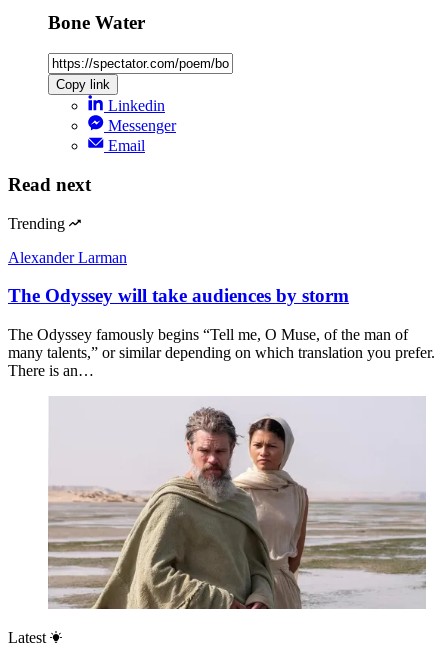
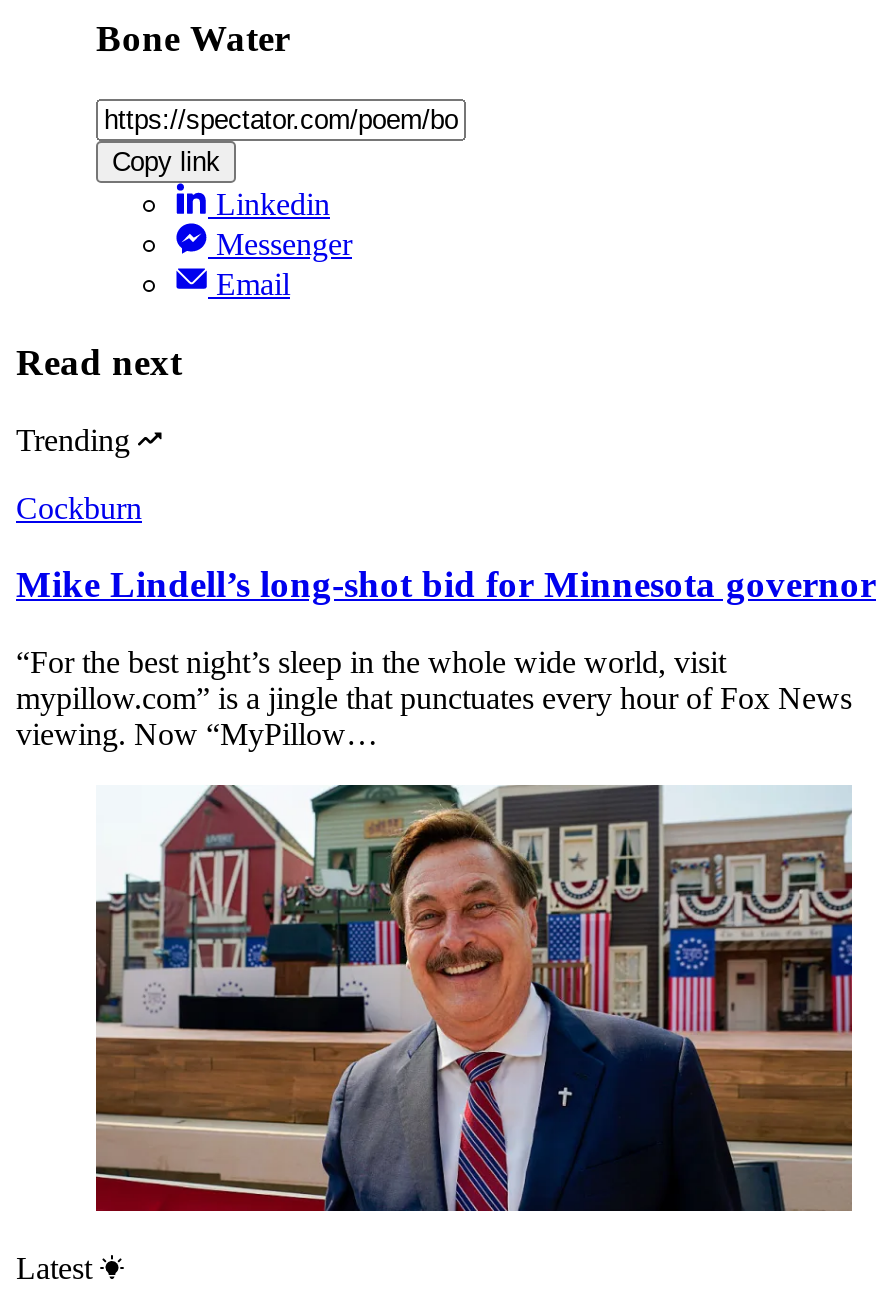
[8,248,127,265] Alexander Larman -> [16,490,142,524] Cockburn
[8,285,349,306] The Odyssey will take audiences by storm -> [16,563,876,605] Mike Lindell’s long-shot bid for Minnesota governor
[8,326,435,379] The Odyssey famously begins “Tell me, O Muse, of the man of | many talents,” or similar depending on which translation you prefer. | There is an… -> [16,645,852,751] “For the best night’s sleep in the whole wide world, visit | mypillow.com” is a jingle that punctuates every hour of Fox News | viewing. Now “MyPillow…
[48,396,427,610] [image] -> [94,783,854,1213] [image]

